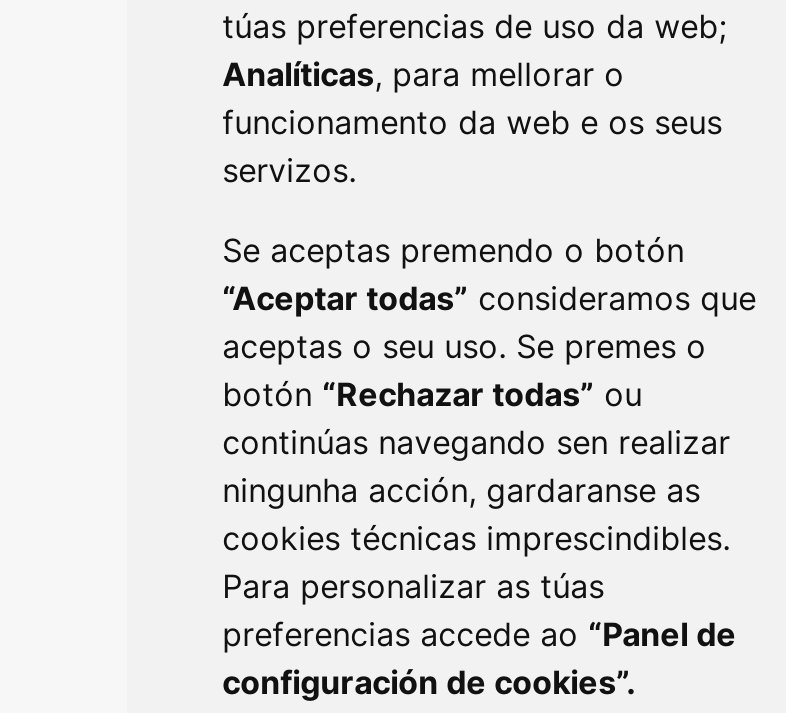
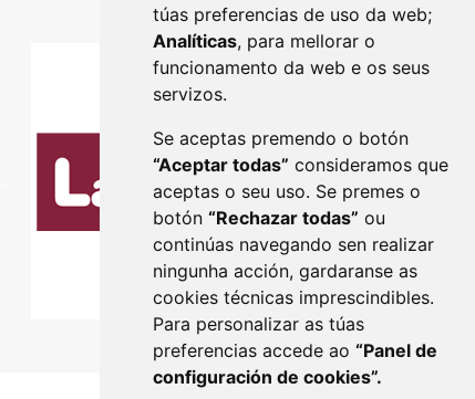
none -> [35,132,101,232] [image]

